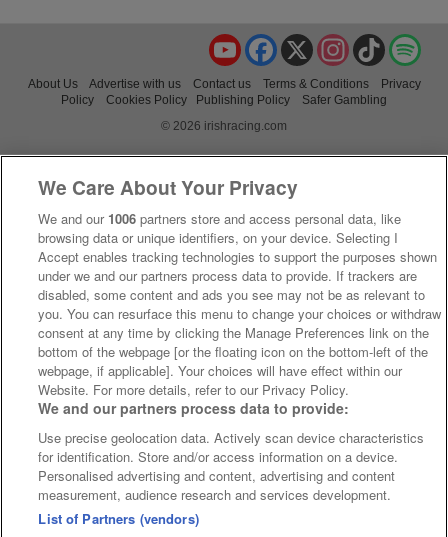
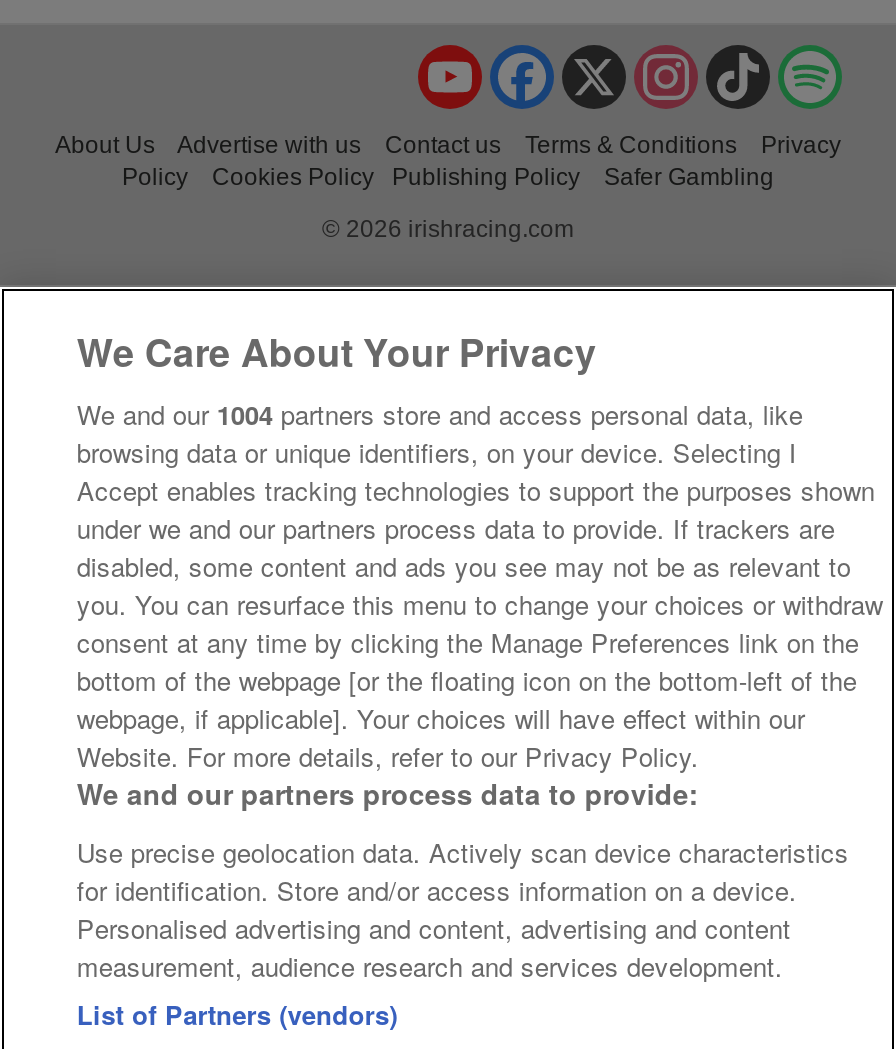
[38,209,401,228] We and our 1006 partners store and access personal data, like -> [77,395,803,433] We and our 1004 partners store and access personal data, like

